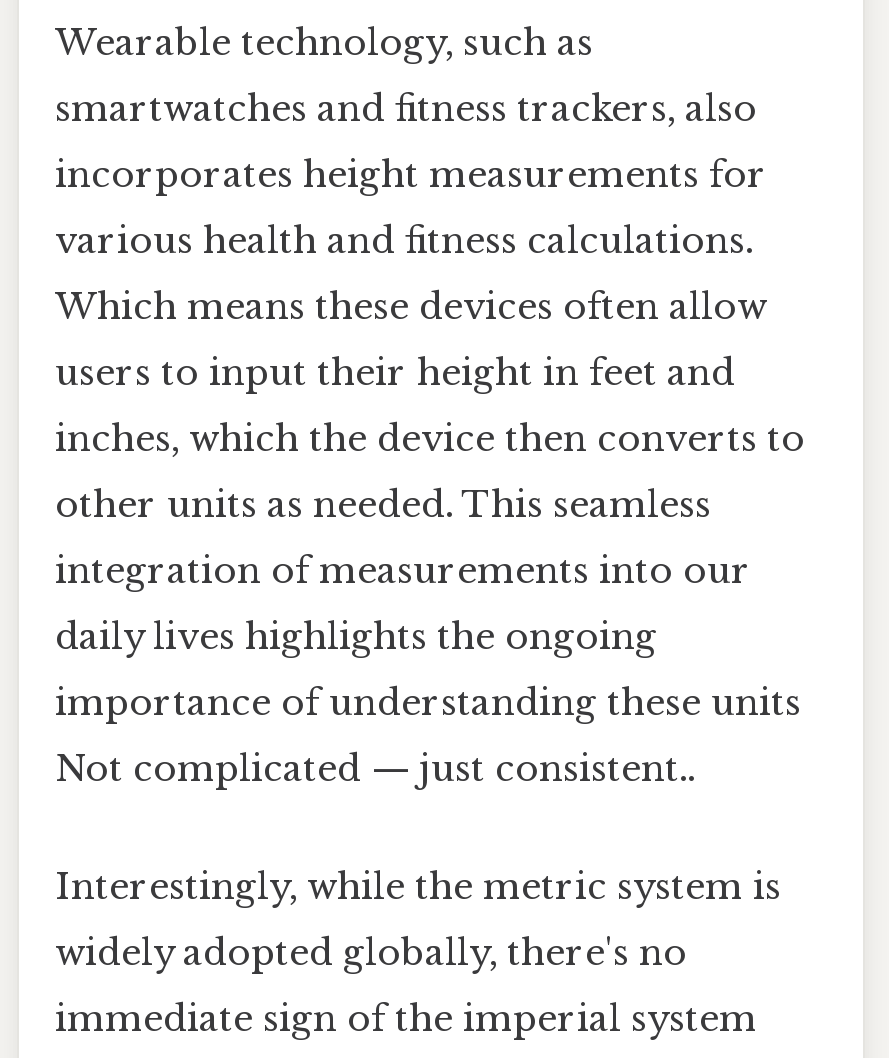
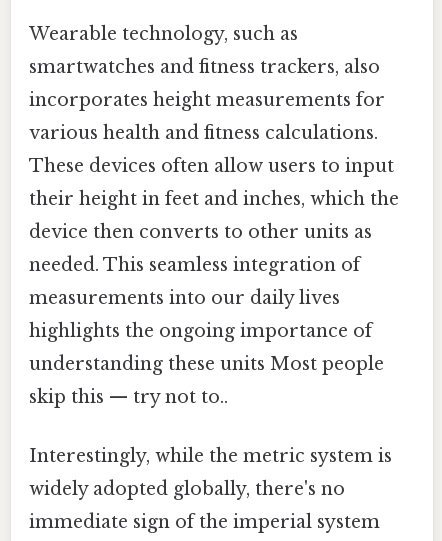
[55,285,767,329] Which means these devices often allow -> [29,155,394,177] These devices often allow users to input
[55,351,735,395] users to input their height in feet and -> [29,188,399,210] their height in feet and inches, which the
[55,417,805,461] inches, which the device then converts to -> [29,221,372,243] device then converts to other units as
[55,483,711,527] other units as needed. This seamless -> [29,254,360,276] needed. This seamless integration of
[55,549,751,593] integration of measurements into our -> [29,287,340,309] measurements into our daily lives
[55,615,657,659] daily lives highlights the ongoing -> [29,320,372,342] highlights the ongoing importance of
[55,681,801,725] importance of understanding these units -> [29,353,384,375] understanding these units Most people
[55,747,695,791] Not complicated — just consistent.. -> [29,386,228,408] skip this — try not to..

